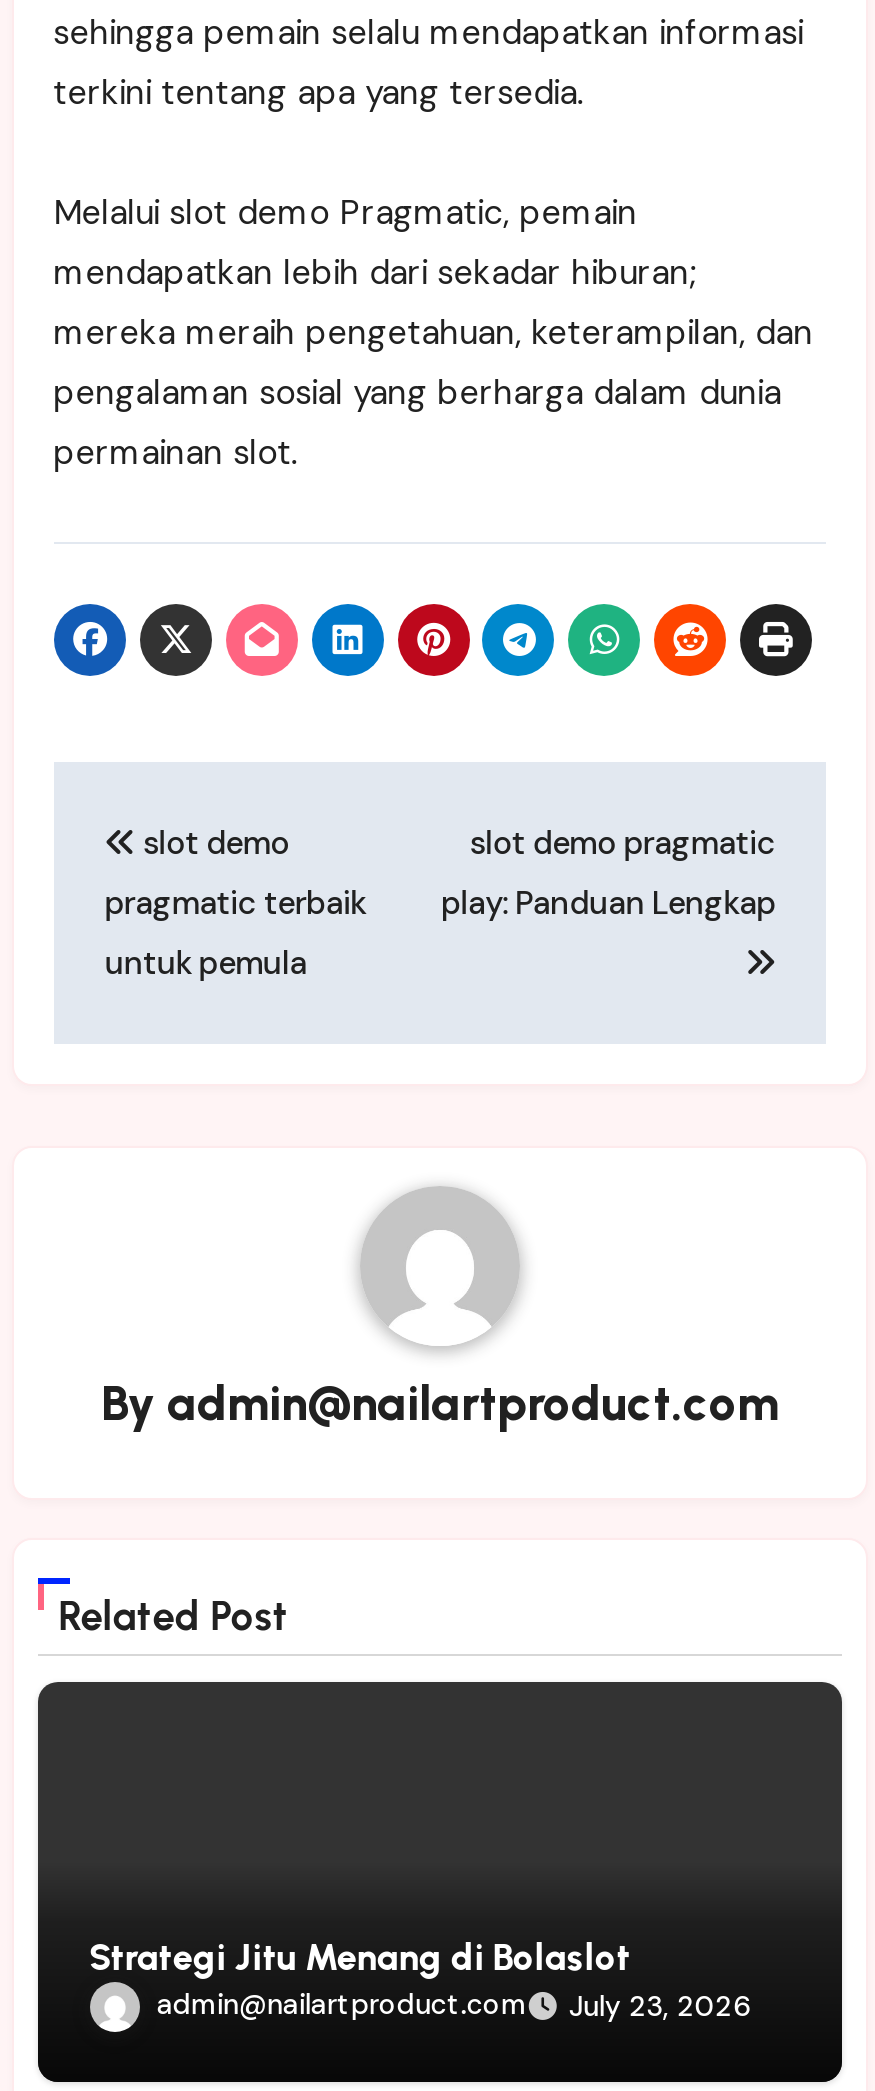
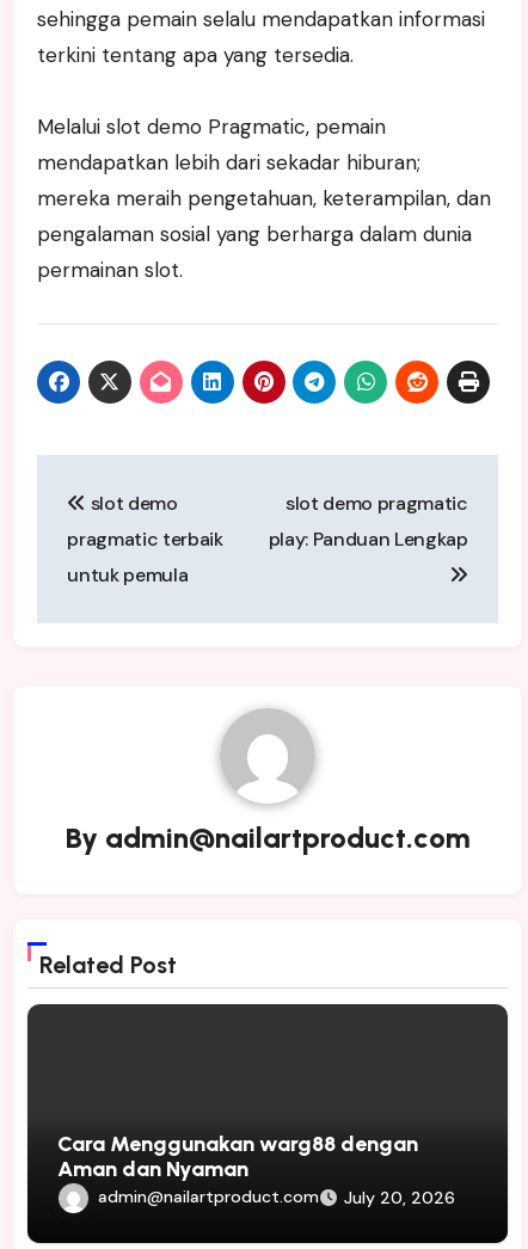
[89,1936,631,1980] Strategi Jitu Menang di Bolaslot -> [58,1131,419,1182] Cara Menggunakan warg88 dengan | Aman dan Nyaman
[157,1986,751,2024] admin@nailartproduct.com July 23, 2026 -> [98,1186,456,1209] admin@nailartproduct.com July 20, 2026

